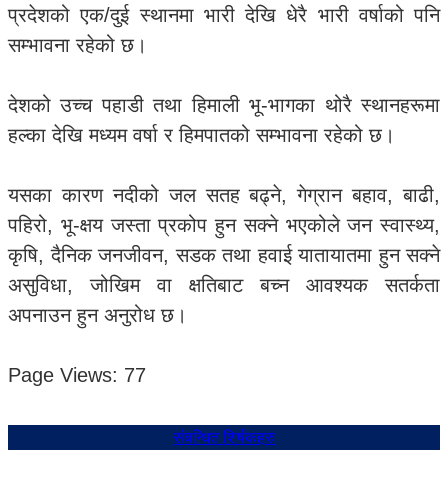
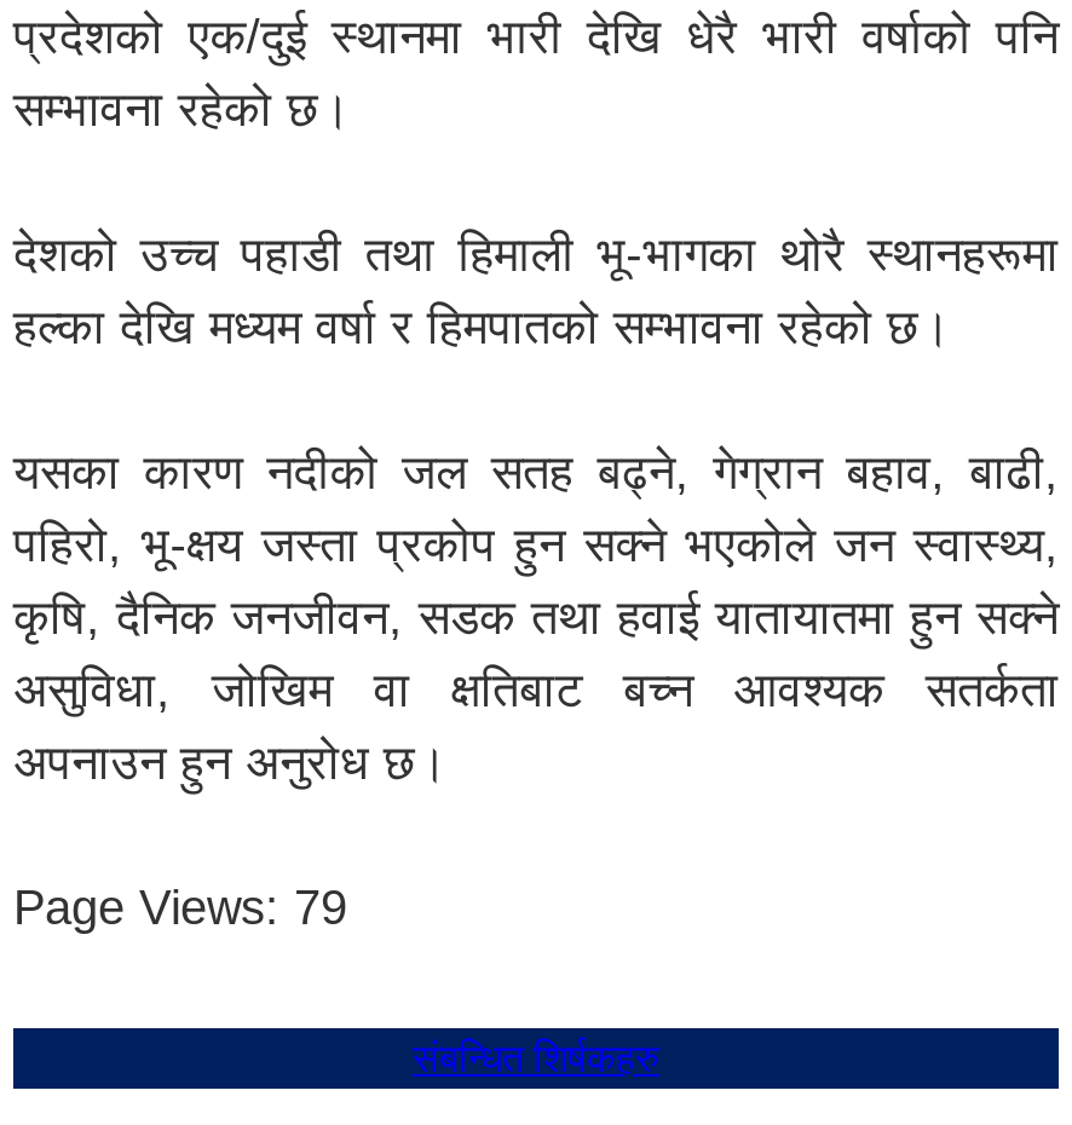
[8,364,146,386] Page Views: 77 -> [13,881,347,934] Page Views: 79

